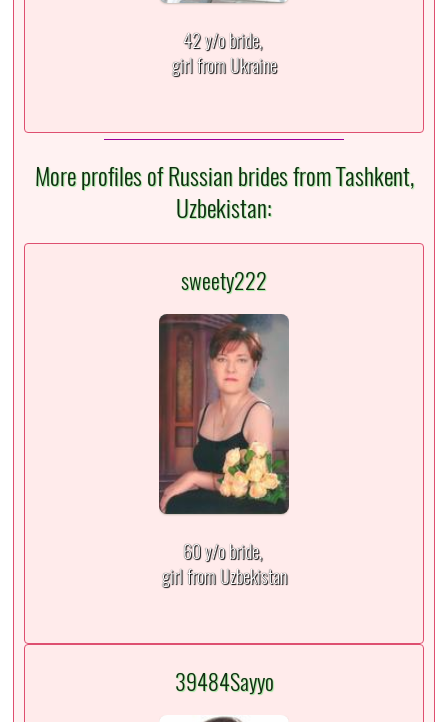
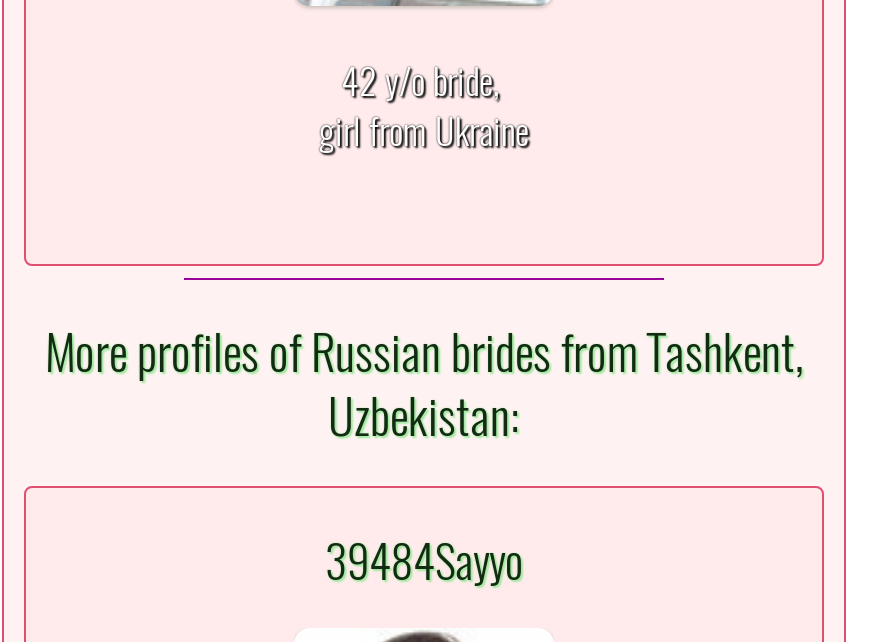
[181,266,267,296] sweety222 -> none
[158,313,290,589] [image] | 60 y/o bride, | girl from Uzbekistan -> none

